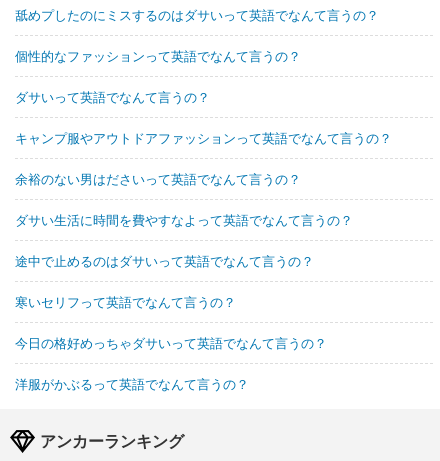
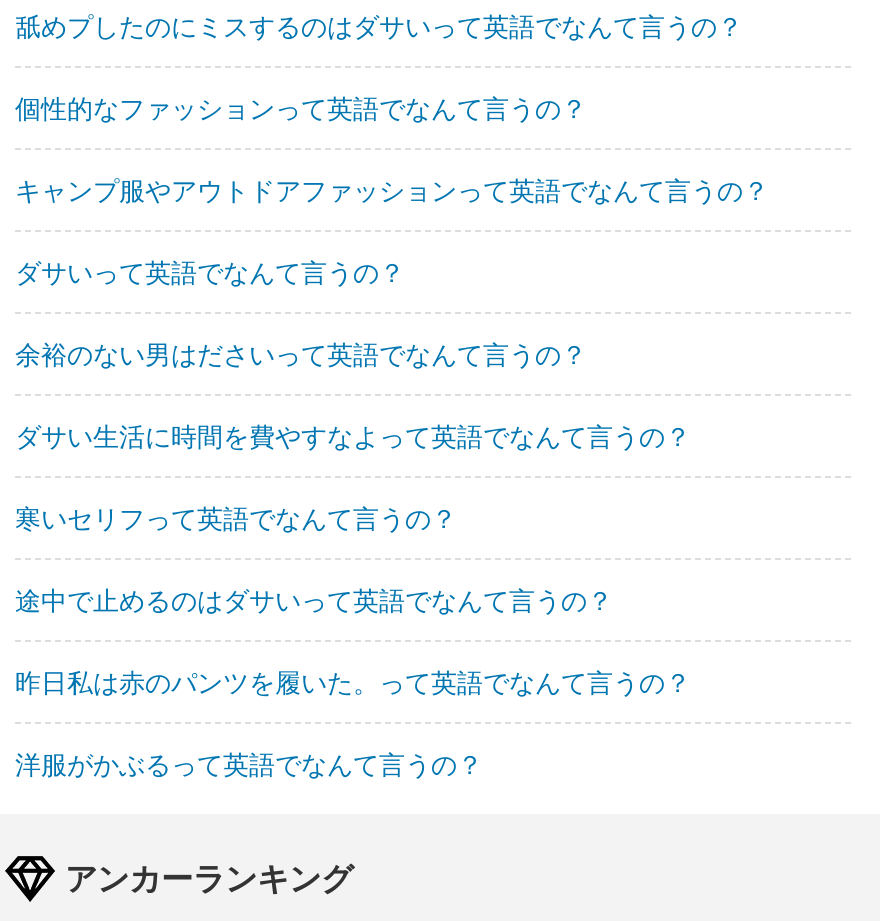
moved [15,88,210,106] -> [15,255,405,291]: ダサいって英語でなんて言うの？
moved [15,129,392,147] -> [15,173,769,209]: キャンプ服やアウトドアファッションって英語でなんて言うの？
moved [15,252,314,270] -> [15,583,613,619]: 途中で止めるのはダサいって英語でなんて言うの？
moved [15,293,236,311] -> [15,501,457,537]: 寒いセリフって英語でなんて言うの？
[15,334,327,352] 今日の格好めっちゃダサいって英語でなんて言うの？ -> [15,665,691,701] 昨日私は赤のパンツを履いた。って英語でなんて言うの？

